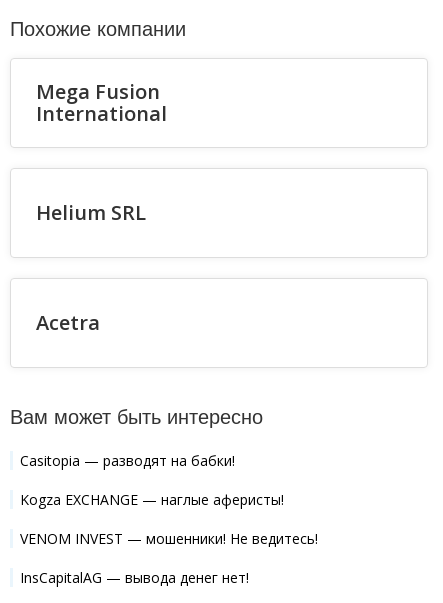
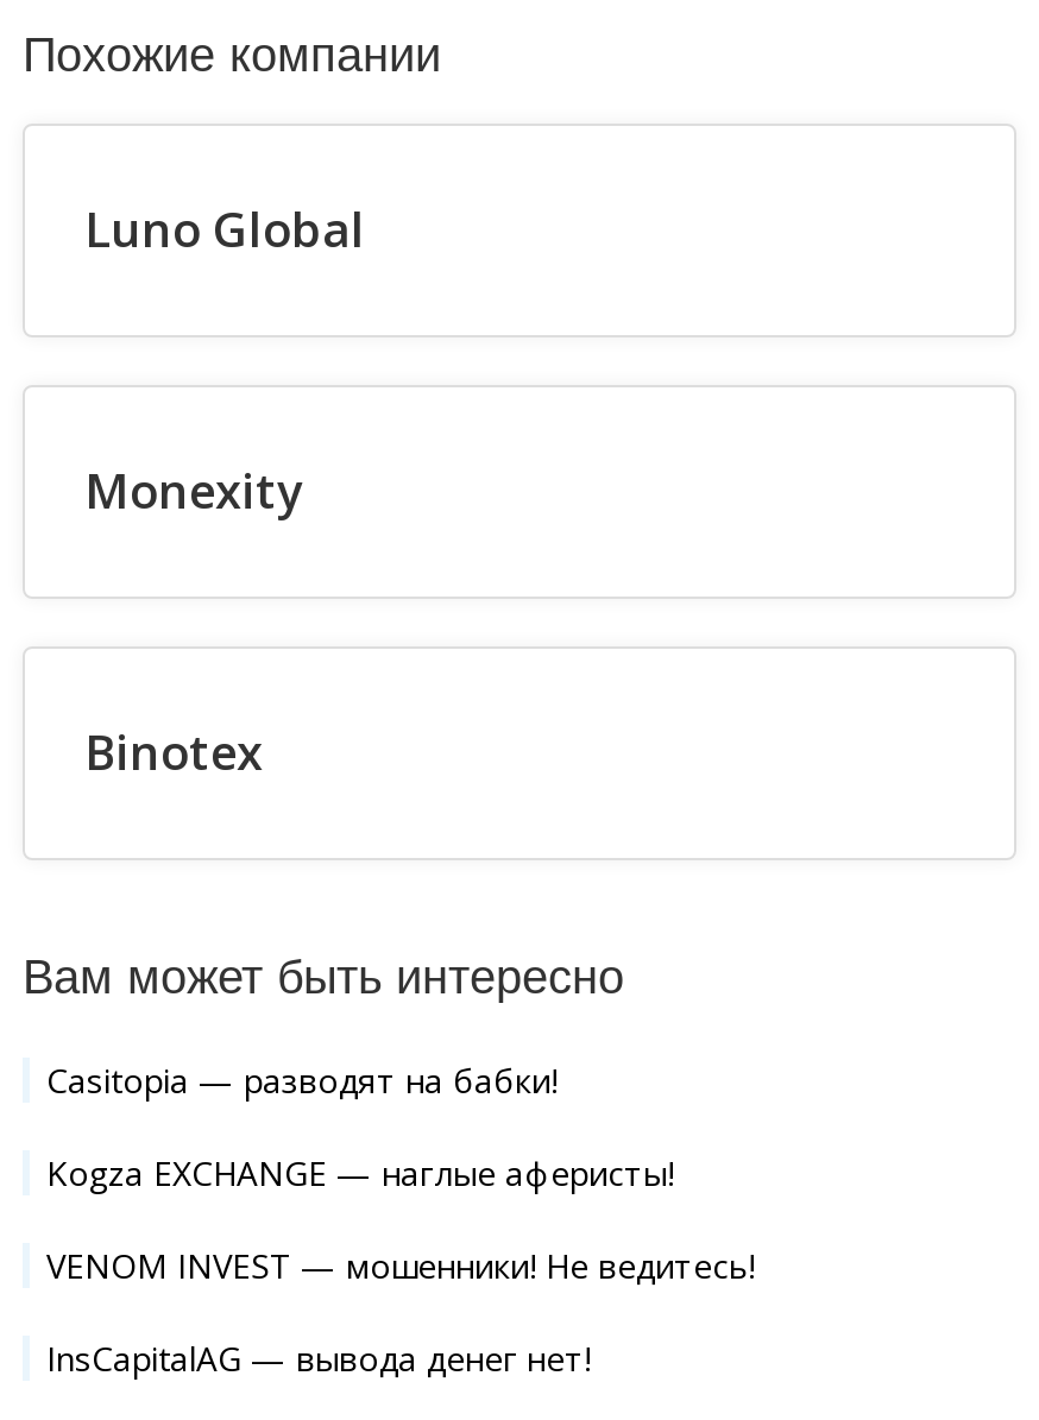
[36,78,167,127] Mega Fusion | International -> [84,198,365,263] Luno Global
[36,199,146,226] Helium SRL -> [84,460,303,524] Monexity
[36,309,100,336] Acetra -> [84,721,263,785] Binotex

